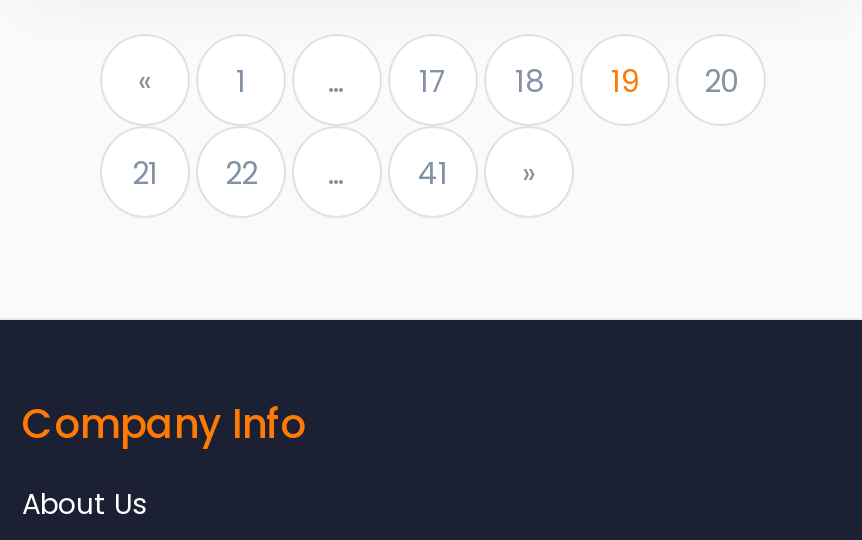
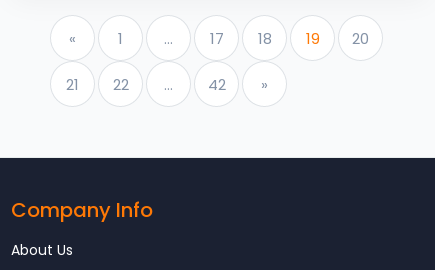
[418,152,448,194] 41 -> [207,74,225,95] 42

